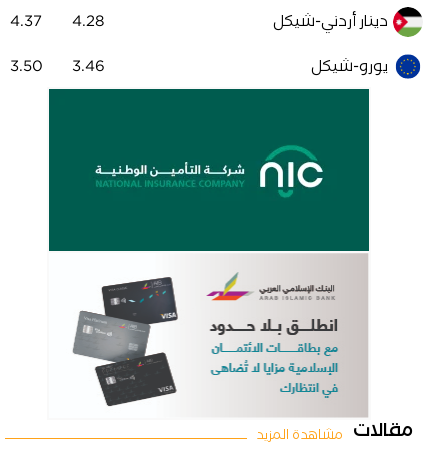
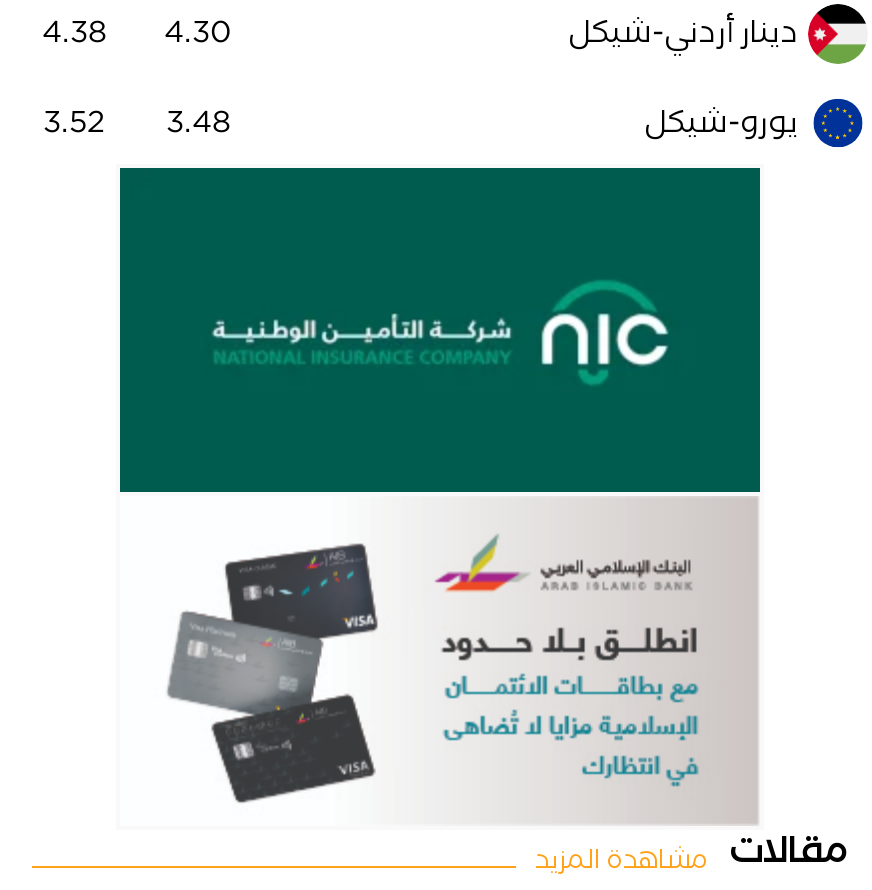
[10,11,42,33] 4.37 -> [42,12,106,56] 4.38
[72,11,104,33] 4.28 -> [164,12,232,56] 4.30
[9,56,42,78] 3.50 -> [43,102,105,146] 3.52
[71,56,104,78] 3.46 -> [166,102,230,146] 3.48

